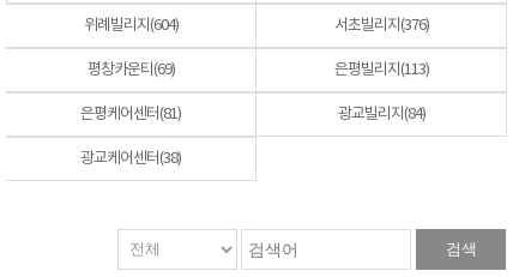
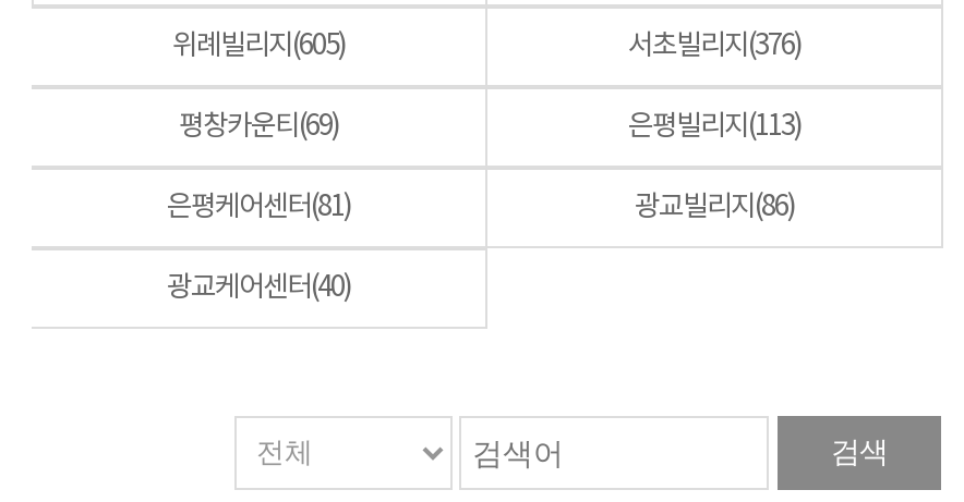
[83,17,178,35] 위례빌리지(604) -> [172,30,345,63] 위례빌리지(605)
[337,106,425,124] 광교빌리지(84) -> [635,192,794,224] 광교빌리지(86)
[80,150,181,168] 광교케어센터(38) -> [167,272,350,305] 광교케어센터(40)

